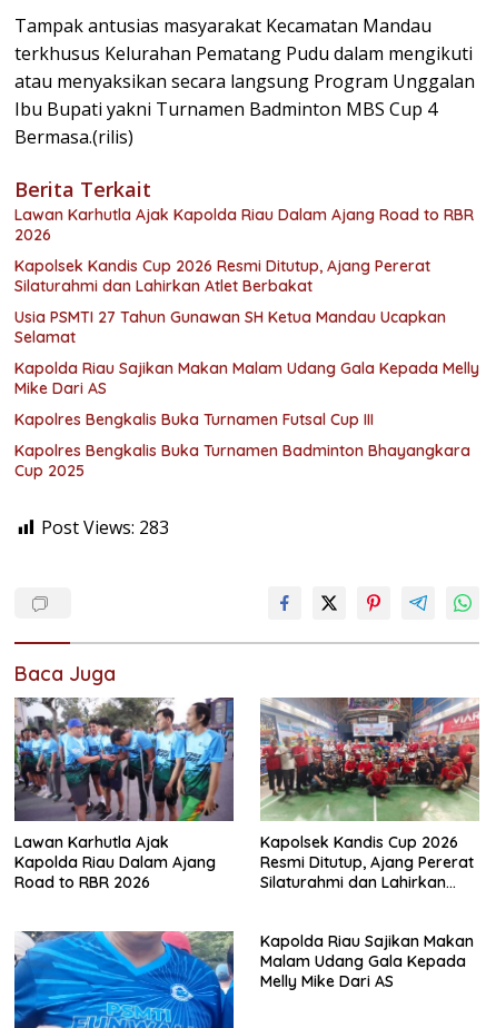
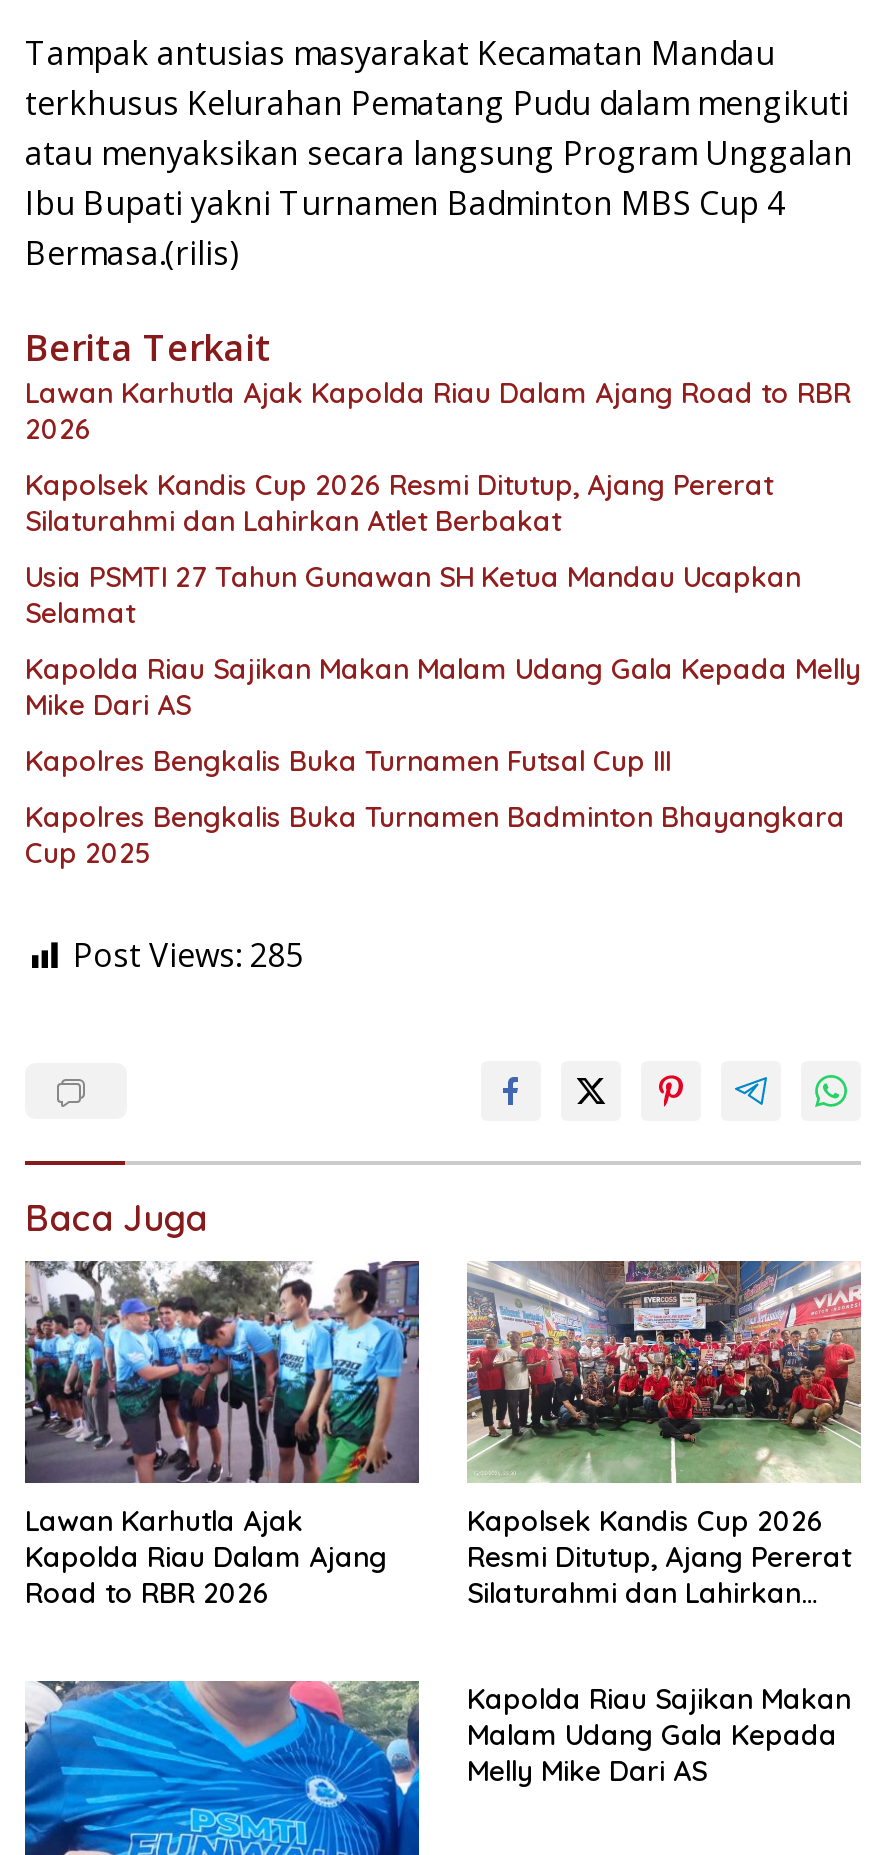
[41,515,169,540] Post Views: 283 -> [73,933,303,977] Post Views: 285

